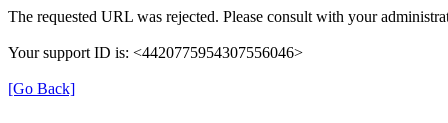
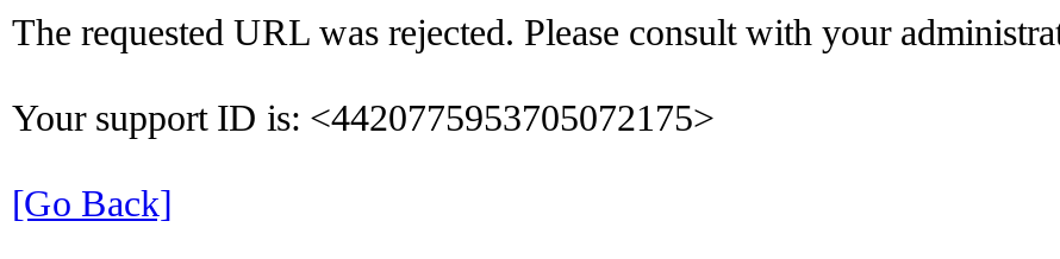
[8,44,303,61] Your support ID is: <4420775954307556046> -> [12,97,715,138] Your support ID is: <4420775953705072175>

